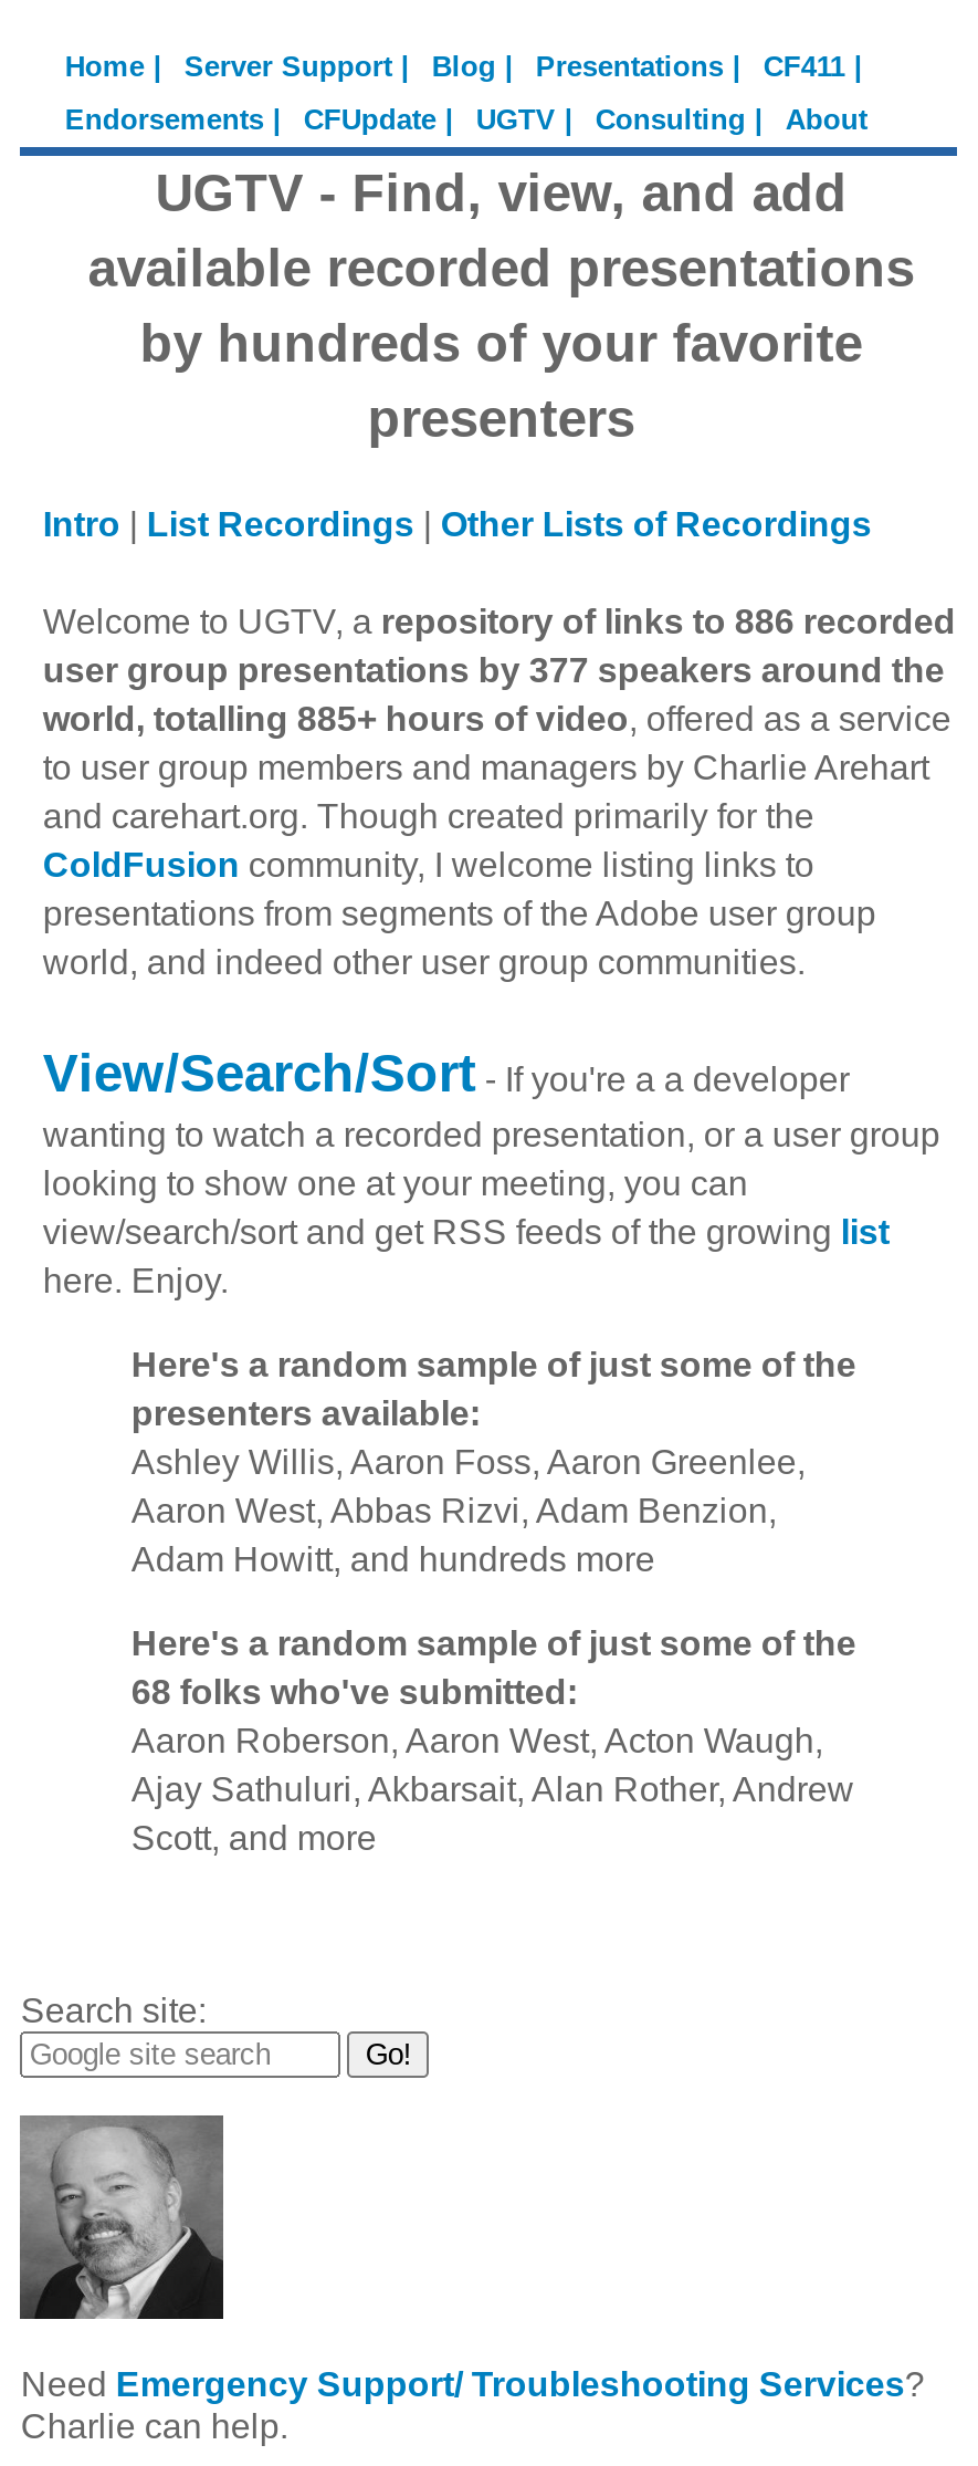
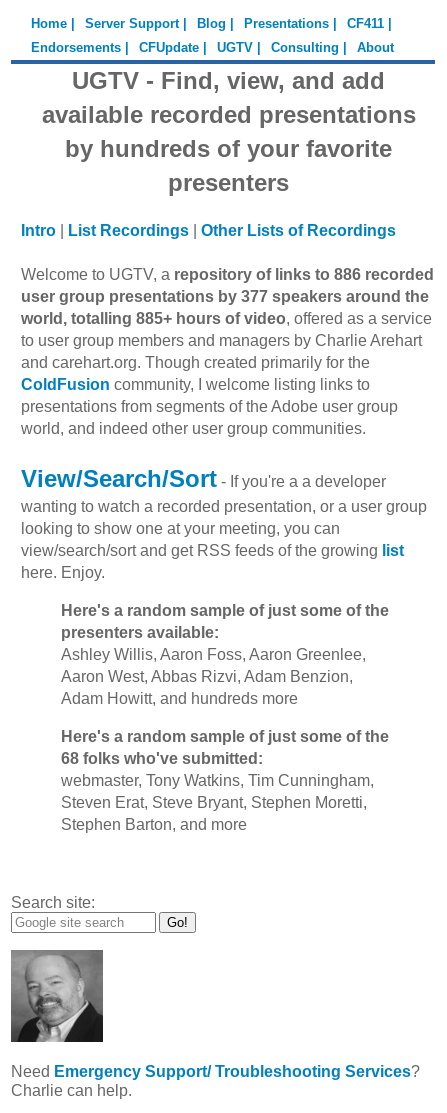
[131,1722,854,1856] Aaron Roberson, Aaron West, Acton Waugh, | Ajay Sathuluri, Akbarsait, Alan Rother, Andrew | Scott, and more -> [61,772,374,833] webmaster, Tony Watkins, Tim Cunningham, | Steven Erat, Steve Bryant, Stephen Moretti, | Stephen Barton, and more

